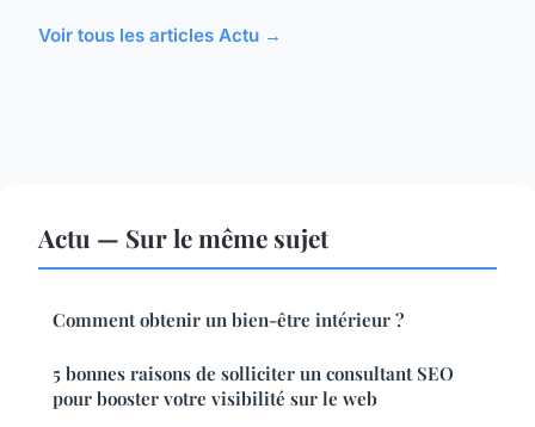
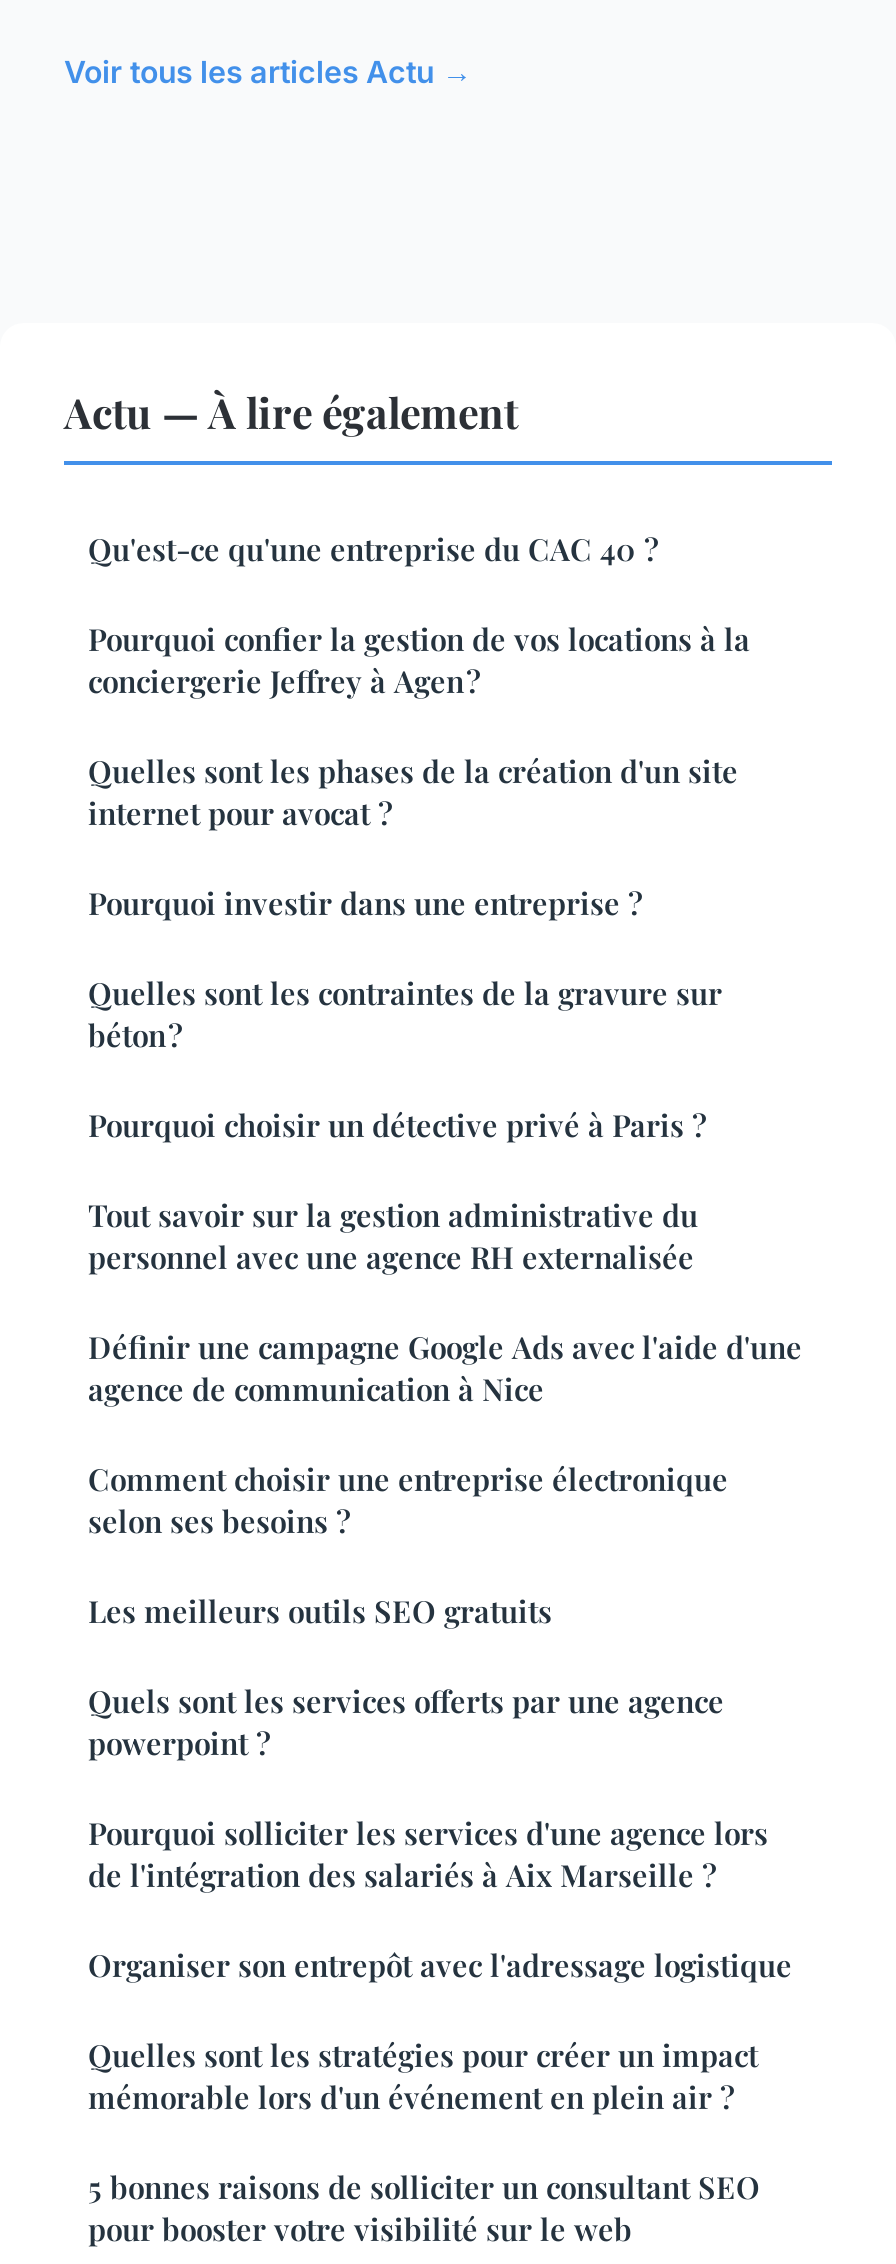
[38,221,404,332] Actu — Sur le même sujet | Comment obtenir un bien-être intérieur ? -> [64,383,802,2117] Actu — À lire également | Qu'est-ce qu'une entreprise du CAC 40 ? | Pourquoi confier la gestion de vos locations à la | conciergerie Jeffrey à Agen ? | Quelles sont les phases de la création d'un site | internet pour avocat ? | Pourquoi investir dans une entreprise ? | Quelles sont les contraintes de la gravure sur | béton ? | Pourquoi choisir un détective privé à Paris ? | Tout savoir sur la gestion administrative du | personnel avec une agence RH externalisée | Définir une campagne Google Ads avec l'aide d'une | agence de communication à Nice | Comment choisir une entreprise électronique | selon ses besoins ? | Les meilleurs outils SEO gratuits | Quels sont les services offerts par une agence | powerpoint ? | Pourquoi solliciter les services d'une agence lors | de l'intégration des salariés à Aix Marseille ? | Organiser son entrepôt avec l'adressage logistique | Quelles sont les stratégies pour créer un impact | mémorable lors d'un événement en plein air ?

